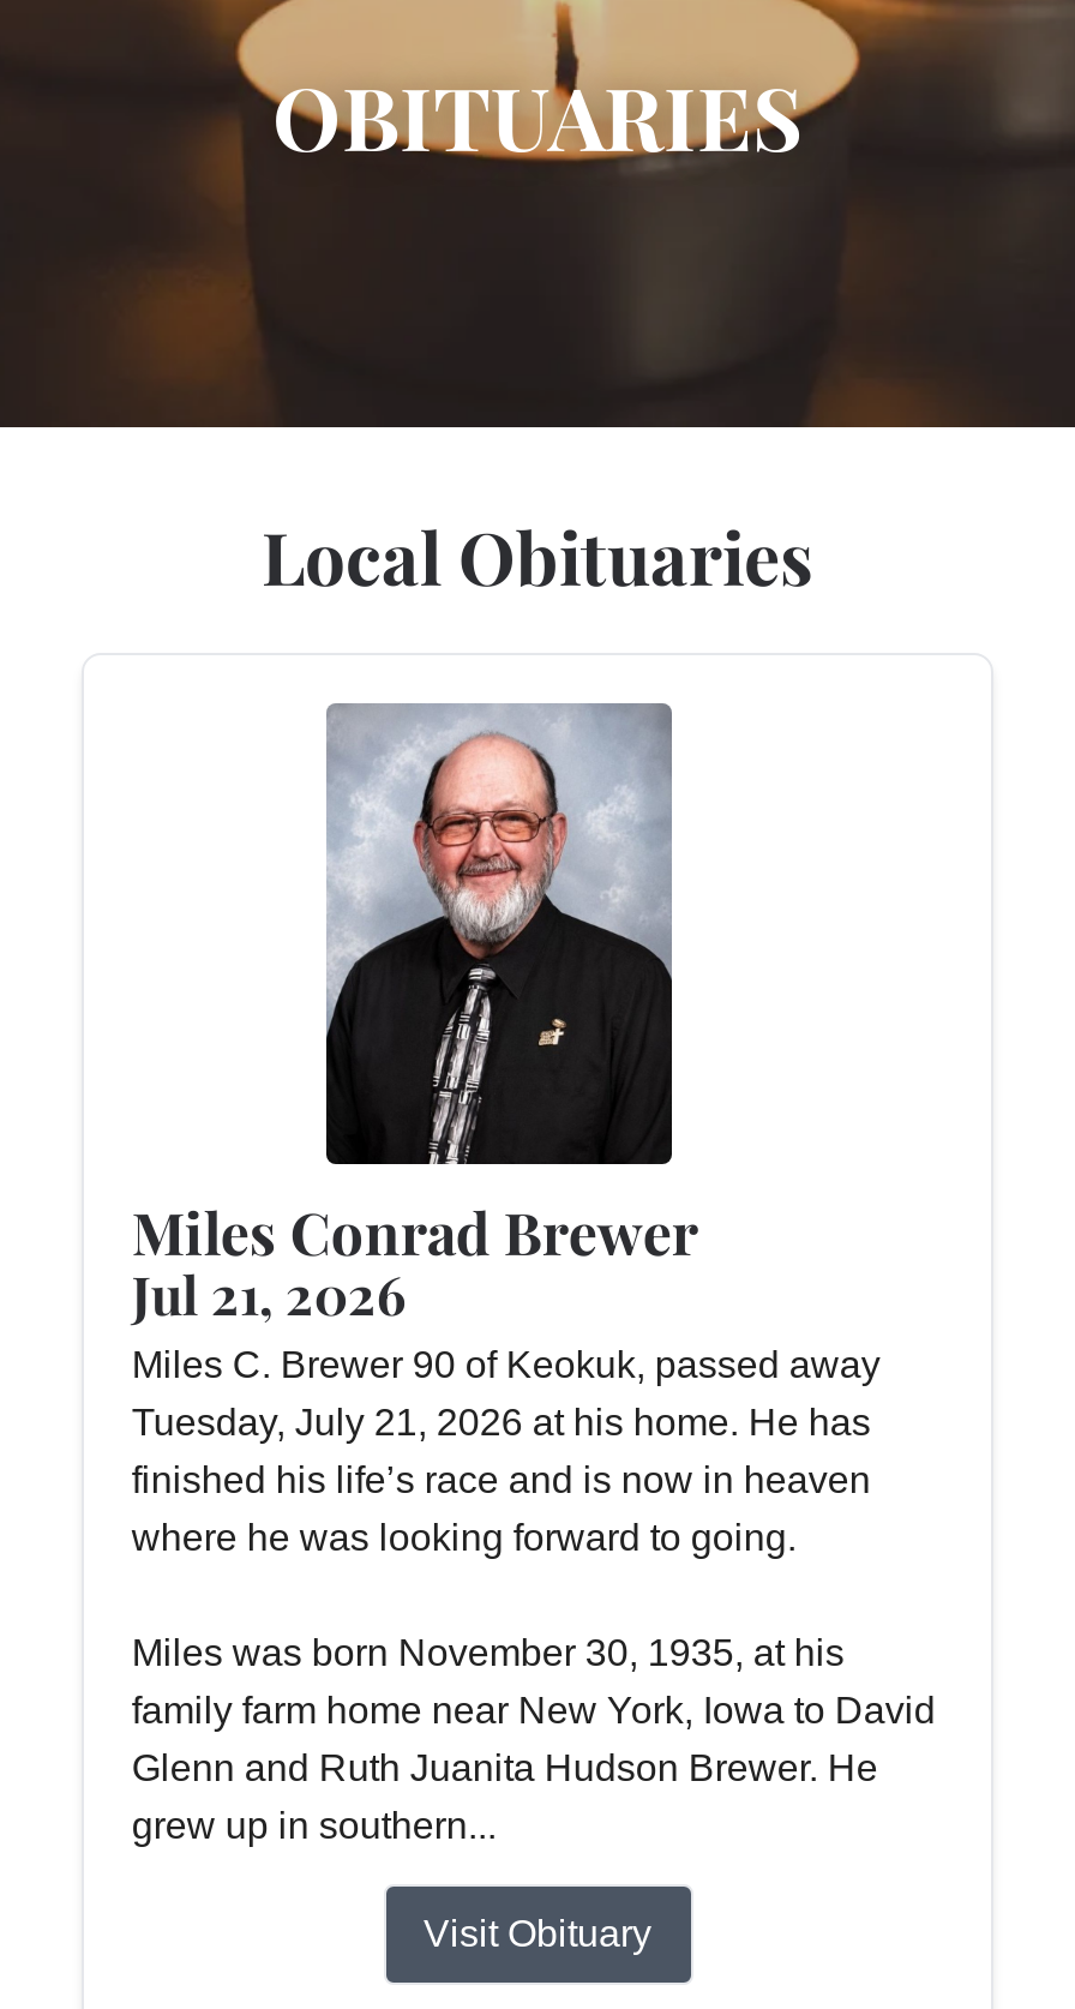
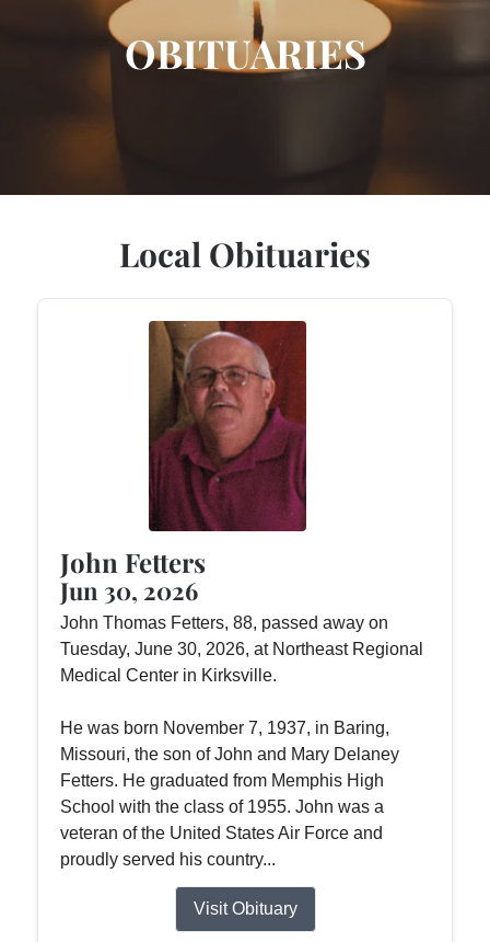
[132,703,880,1557] [image] | Miles Conrad Brewer | Jul 21, 2026 | Miles C. Brewer 90 of Keokuk, passed away | Tuesday, July 21, 2026 at his home. He has | finished his life’s race and is now in heaven | where he was looking forward to going. -> [60,320,423,684] [image] | John Fetters | Jun 30, 2026 | John Thomas Fetters, 88, passed away on | Tuesday, June 30, 2026, at Northeast Regional | Medical Center in Kirksville.
[132,1631,936,1845] Miles was born November 30, 1935, at his | family farm home near New York, Iowa to David | Glenn and Ruth Juanita Hudson Brewer. He | grew up in southern... -> [60,718,399,868] He was born November 7, 1937, in Baring, | Missouri, the son of John and Mary Delaney | Fetters. He graduated from Memphis High | School with the class of 1955. John was a | veteran of the United States Air Force and | proudly served his country...

